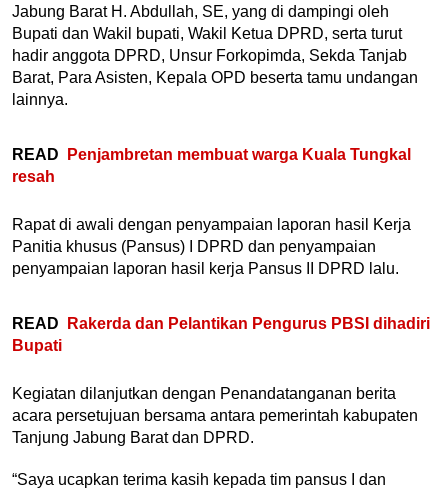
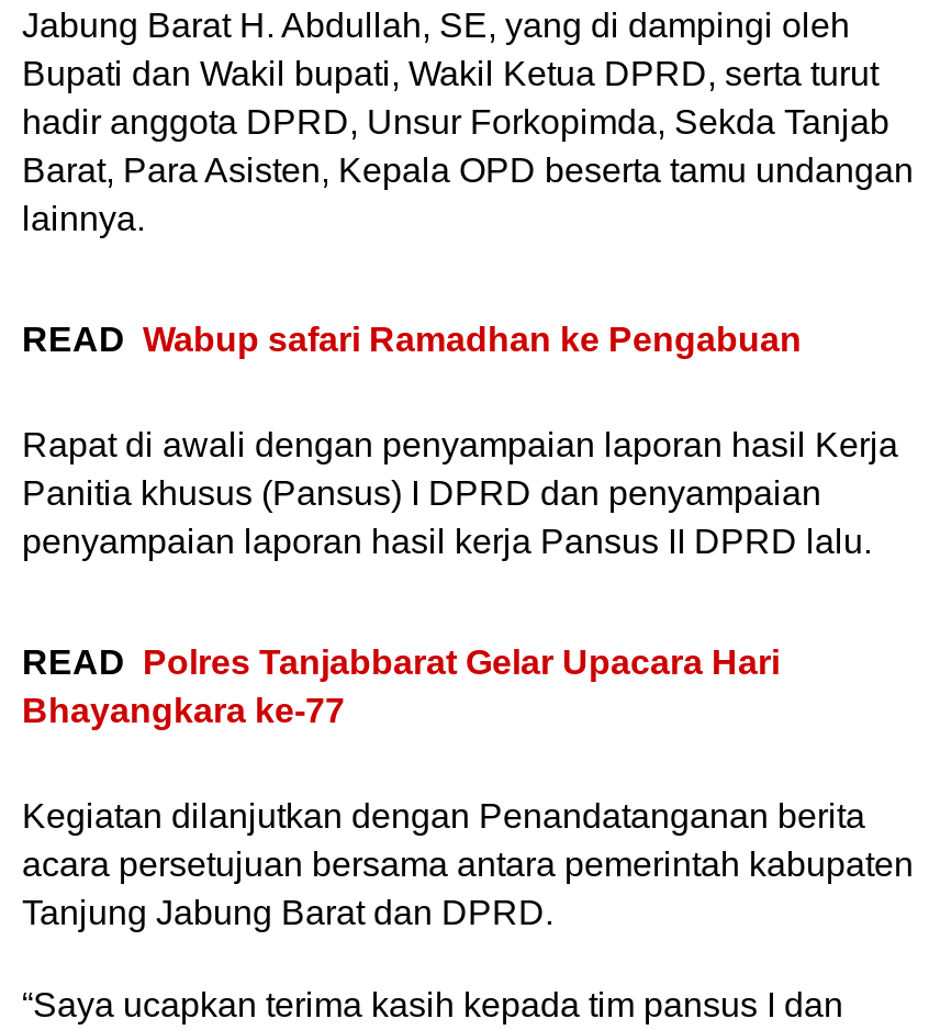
[12,146,411,185] READ Penjambretan membuat warga Kuala Tungkal | resah -> [22,320,802,357] READ Wabup safari Ramadhan ke Pengabuan
[12,315,430,354] READ Rakerda dan Pelantikan Pengurus PBSI dihadiri | Bupati -> [22,643,780,728] READ Polres Tanjabbarat Gelar Upacara Hari | Bhayangkara ke-77

